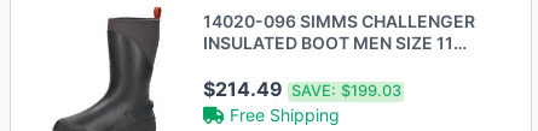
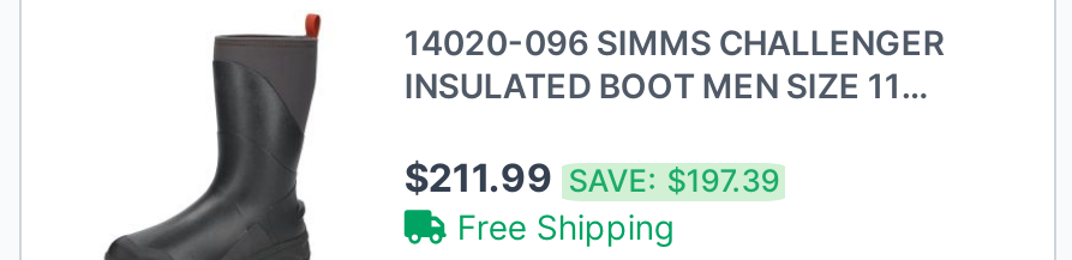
[203,77,401,101] $214.49 SAVE: $199.03 -> [404,153,780,201] $211.99 SAVE: $197.39

